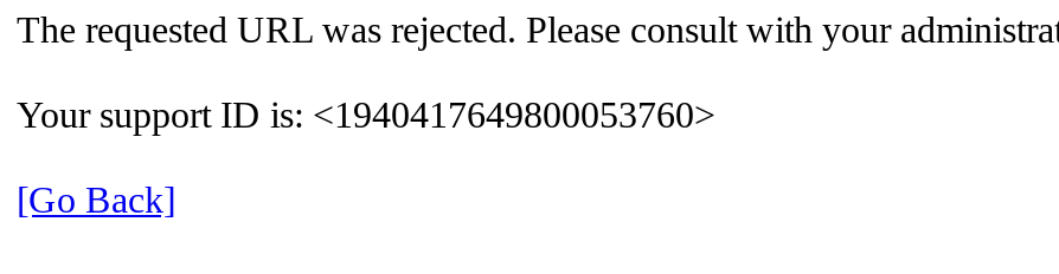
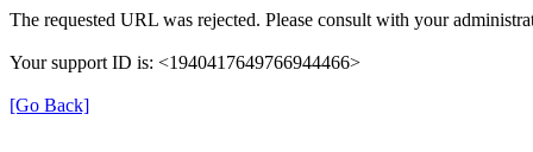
[17,94,715,135] Your support ID is: <1940417649800053760> -> [10,52,360,72] Your support ID is: <1940417649766944466>

